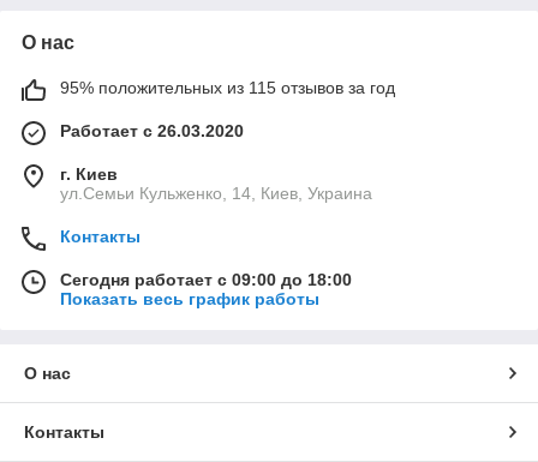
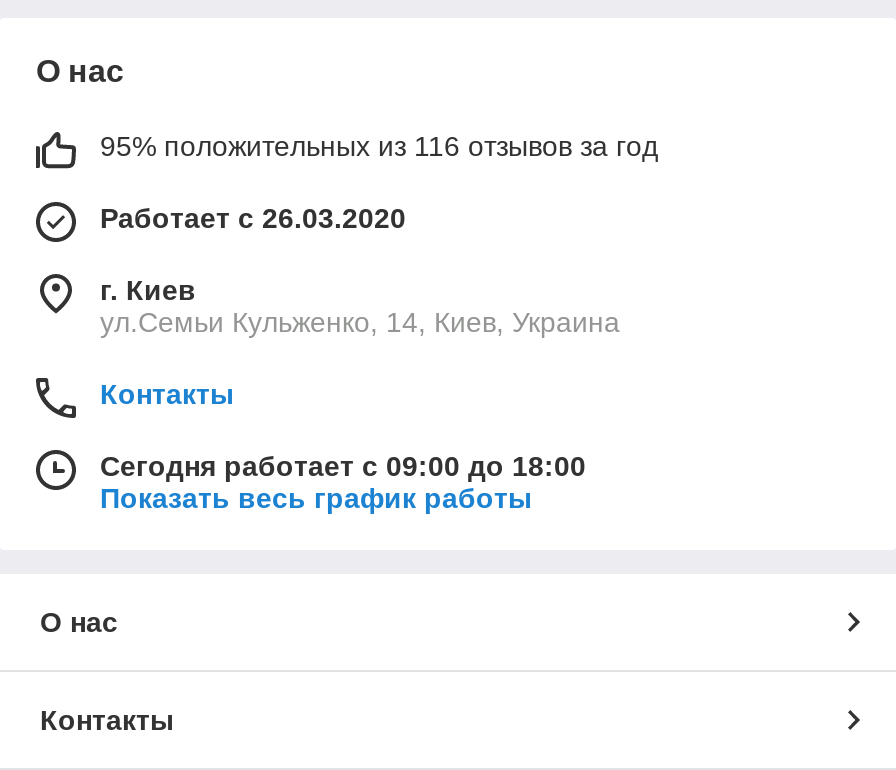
[60,78,395,97] 95% положительных из 115 отзывов за год -> [100,130,658,162] 95% положительных из 116 отзывов за год

